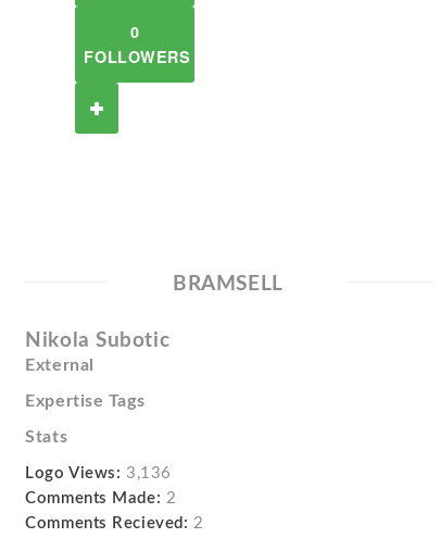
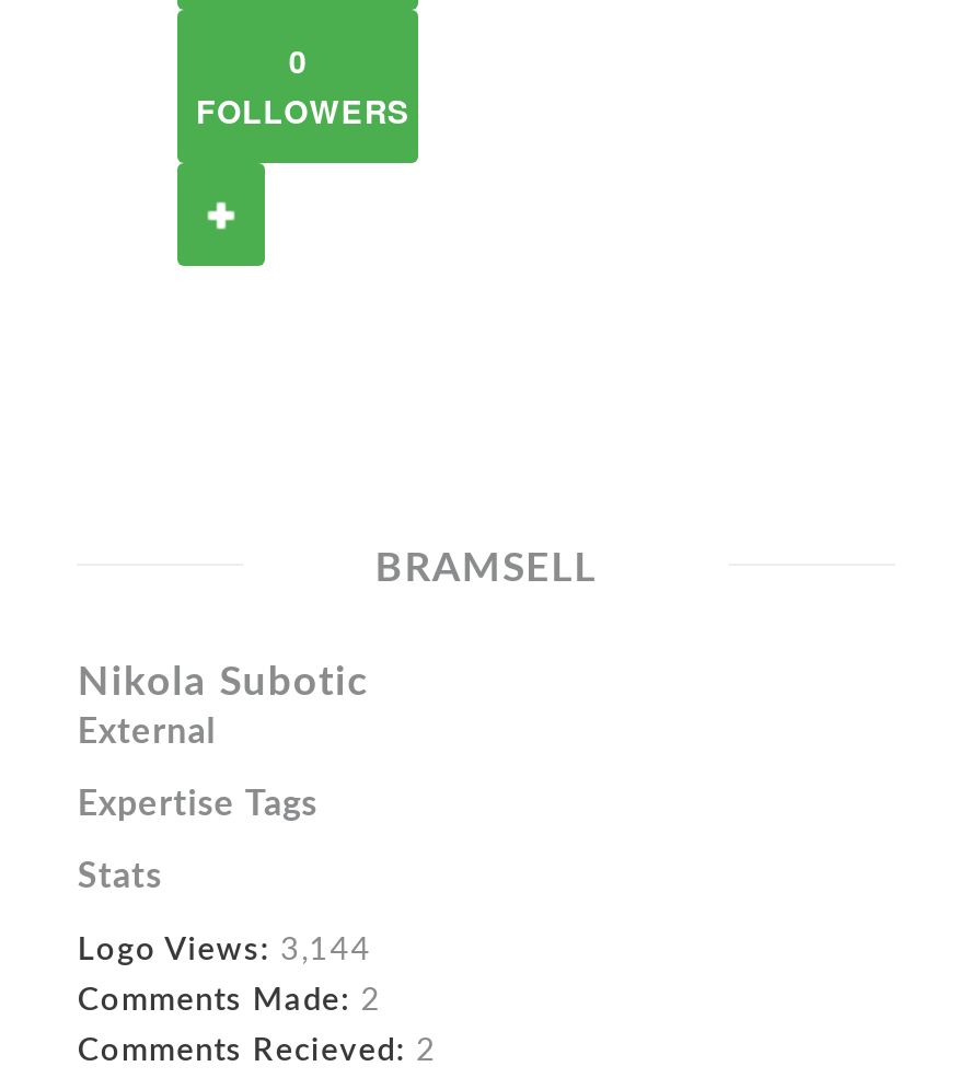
[25,465,172,481] Logo Views: 3,136 -> [77,934,372,966] Logo Views: 3,144

